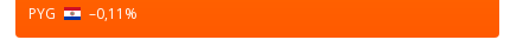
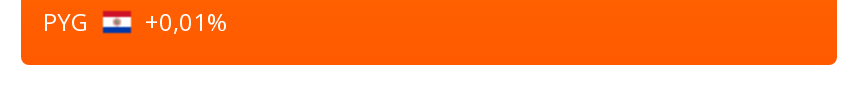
[28,3,138,23] PYG –0,11% -> [43,5,229,39] PYG +0,01%

